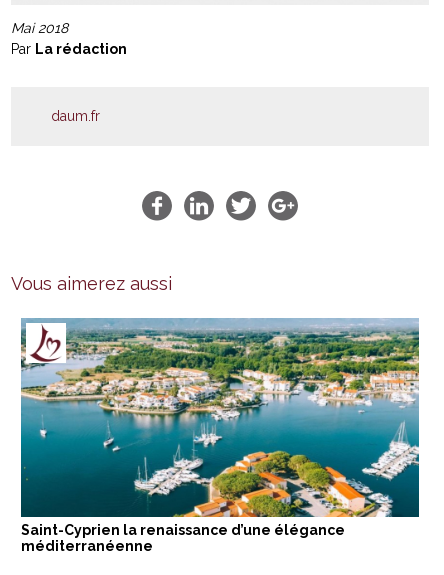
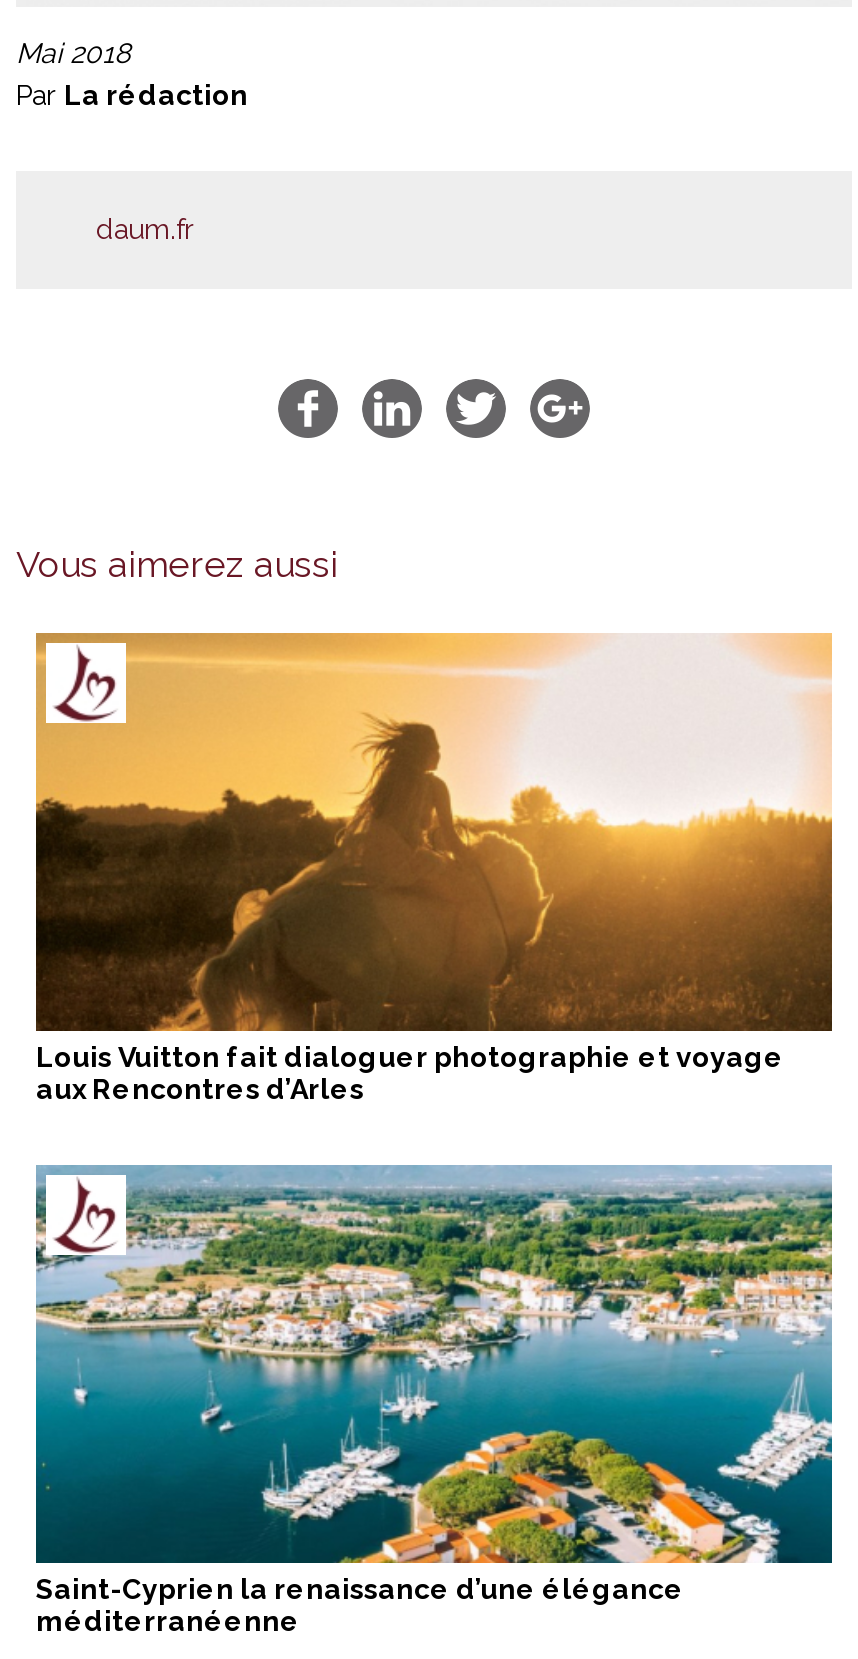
none -> [34,631,834,1105] [image] | Louis Vuitton fait dialoguer photographie et voyage | aux Rencontres d’Arles

